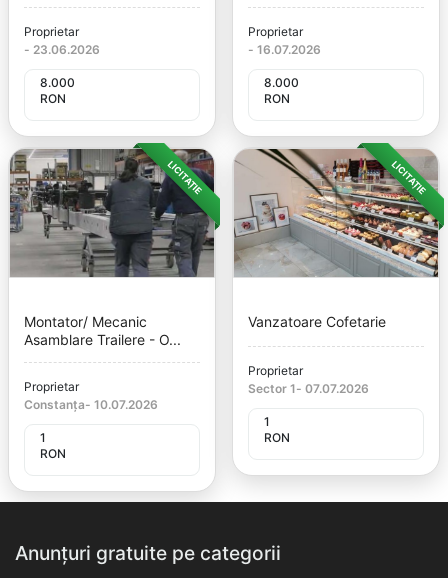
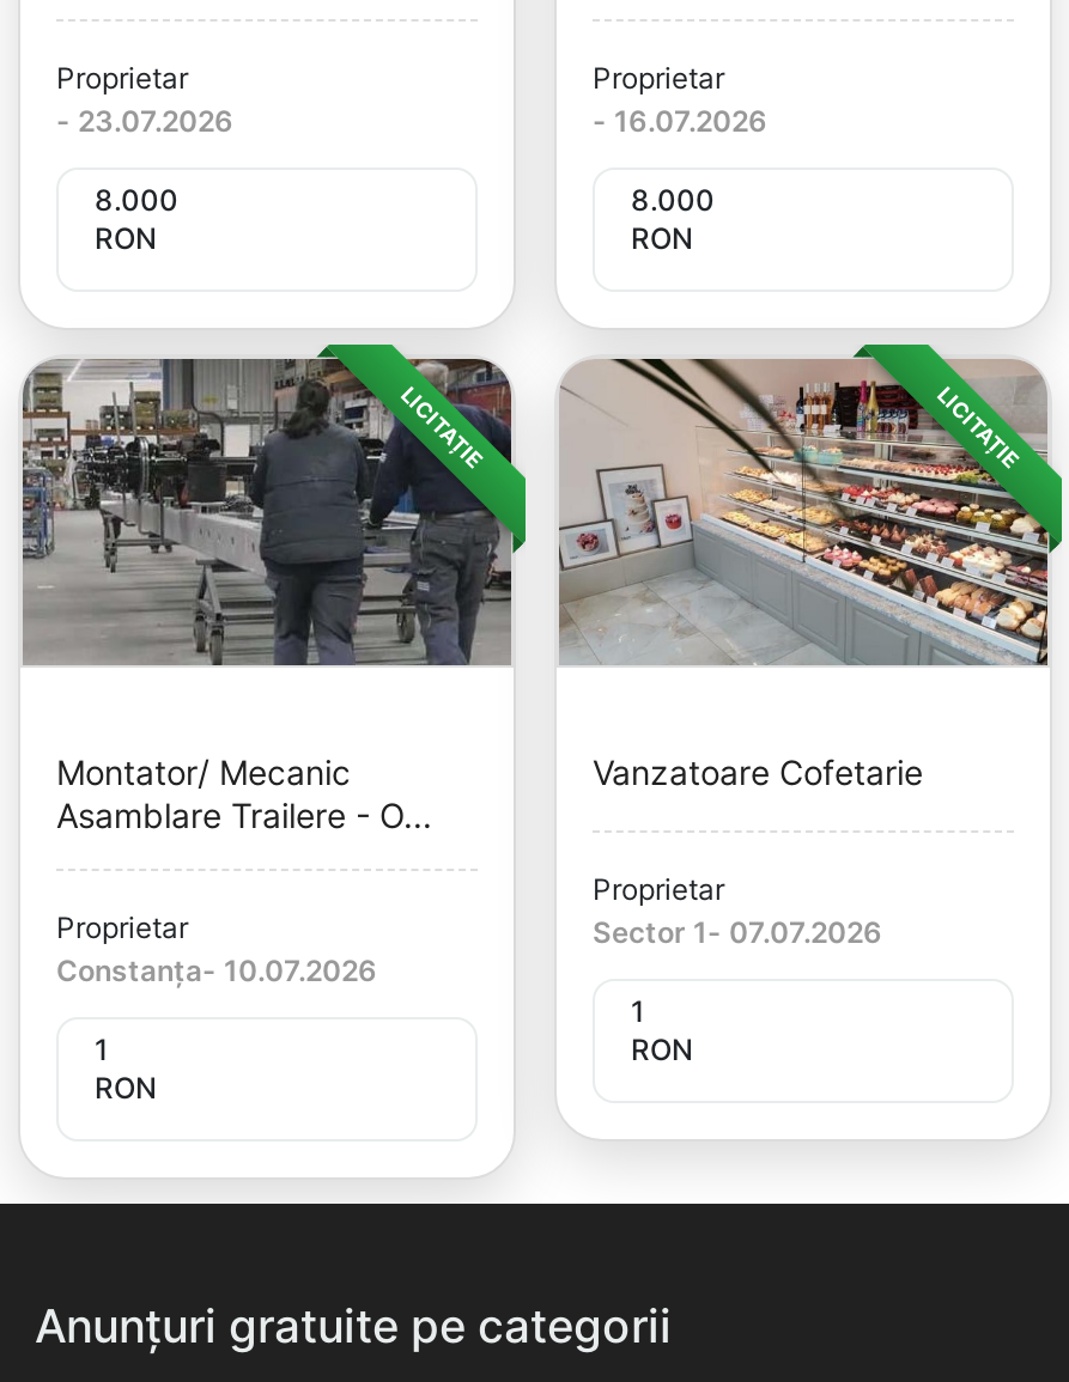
[24,42,100,57] - 23.06.2026 -> [56,102,233,138] - 23.07.2026

